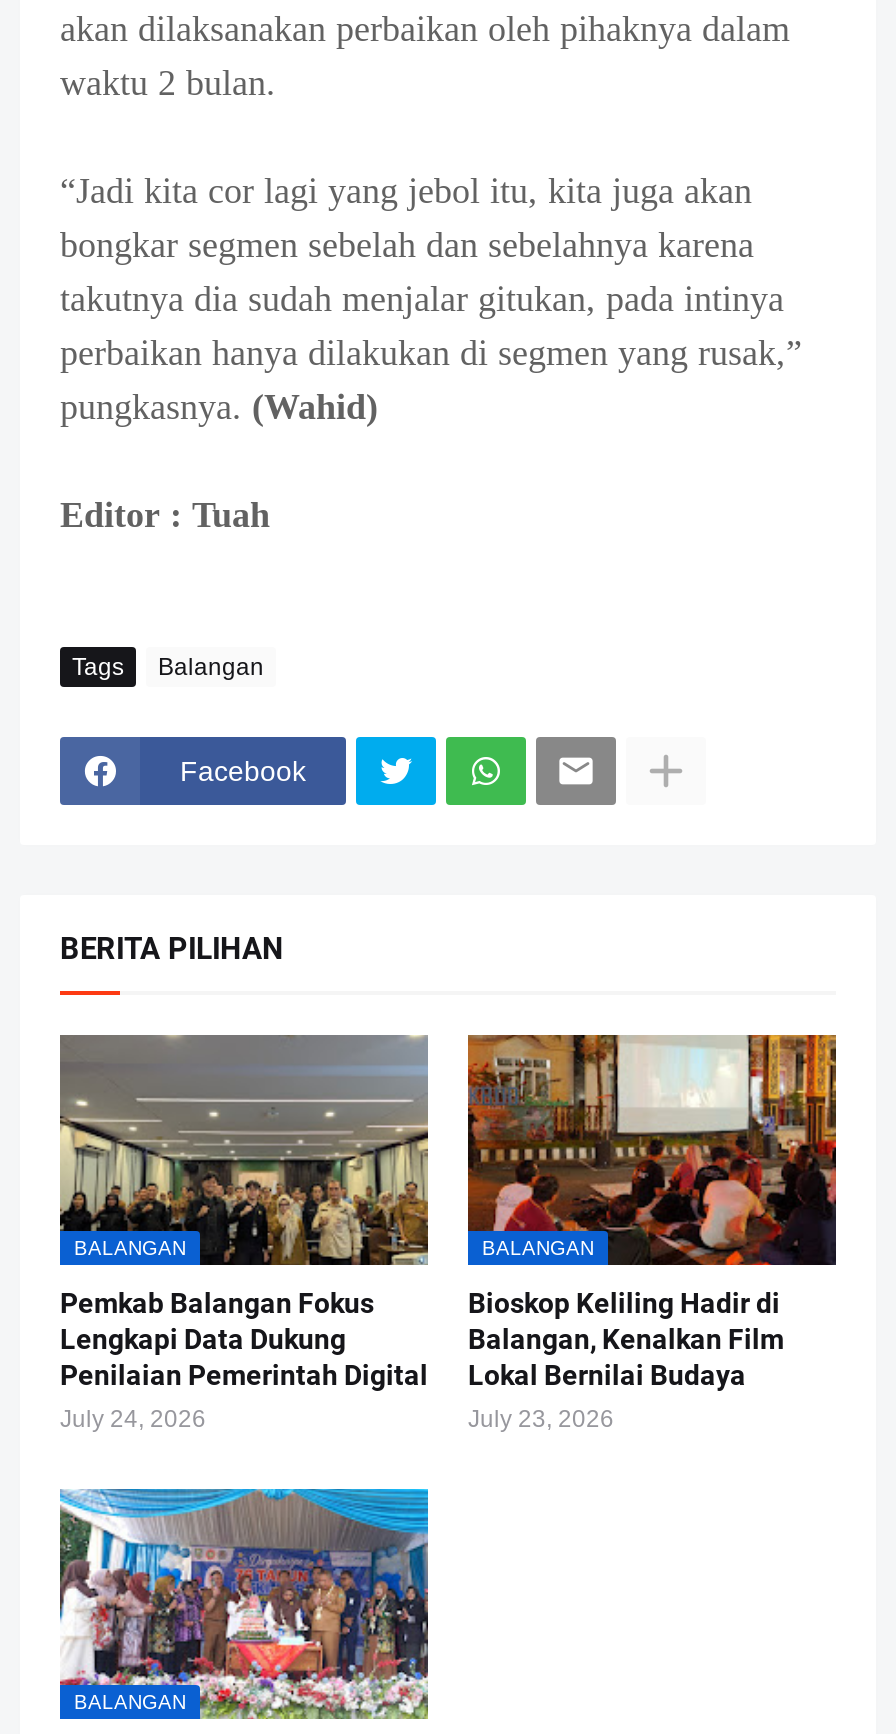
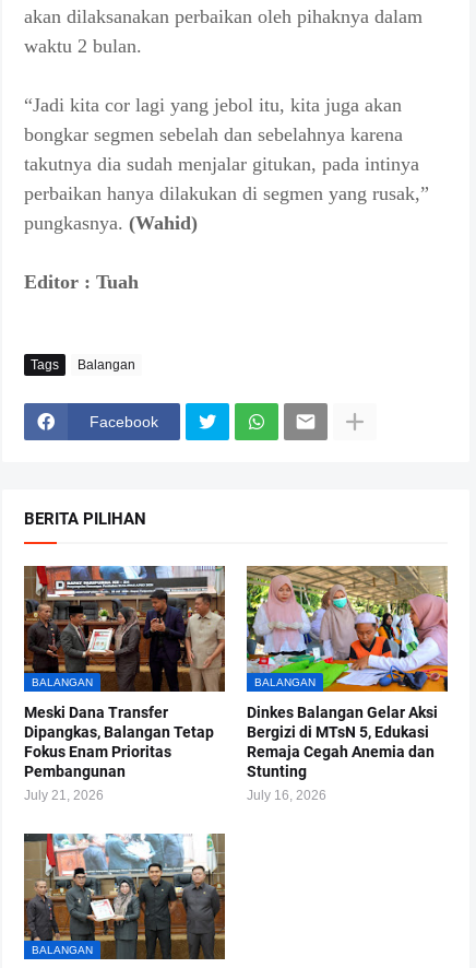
[58,1033,430,1433] [image] | Pemkab Balangan Fokus | Lengkapi Data Dukung | Penilaian Pemerintah Digital | July 24, 2026 -> [23,565,225,803] [image] | Meski Dana Transfer | Dipangkas, Balangan Tetap | Fokus Enam Prioritas | Pembangunan | July 21, 2026
[466,1033,838,1433] [image] | Bioskop Keliling Hadir di | Balangan, Kenalkan Film | Lokal Bernilai Budaya | July 23, 2026 -> [246,566,449,803] [image] | Dinkes Balangan Gelar Aksi | Bergizi di MTsN 5, Edukasi | Remaja Cegah Anemia dan | Stunting | July 16, 2026
[58,1487,430,1721] [image] -> [23,833,226,960] [image]

